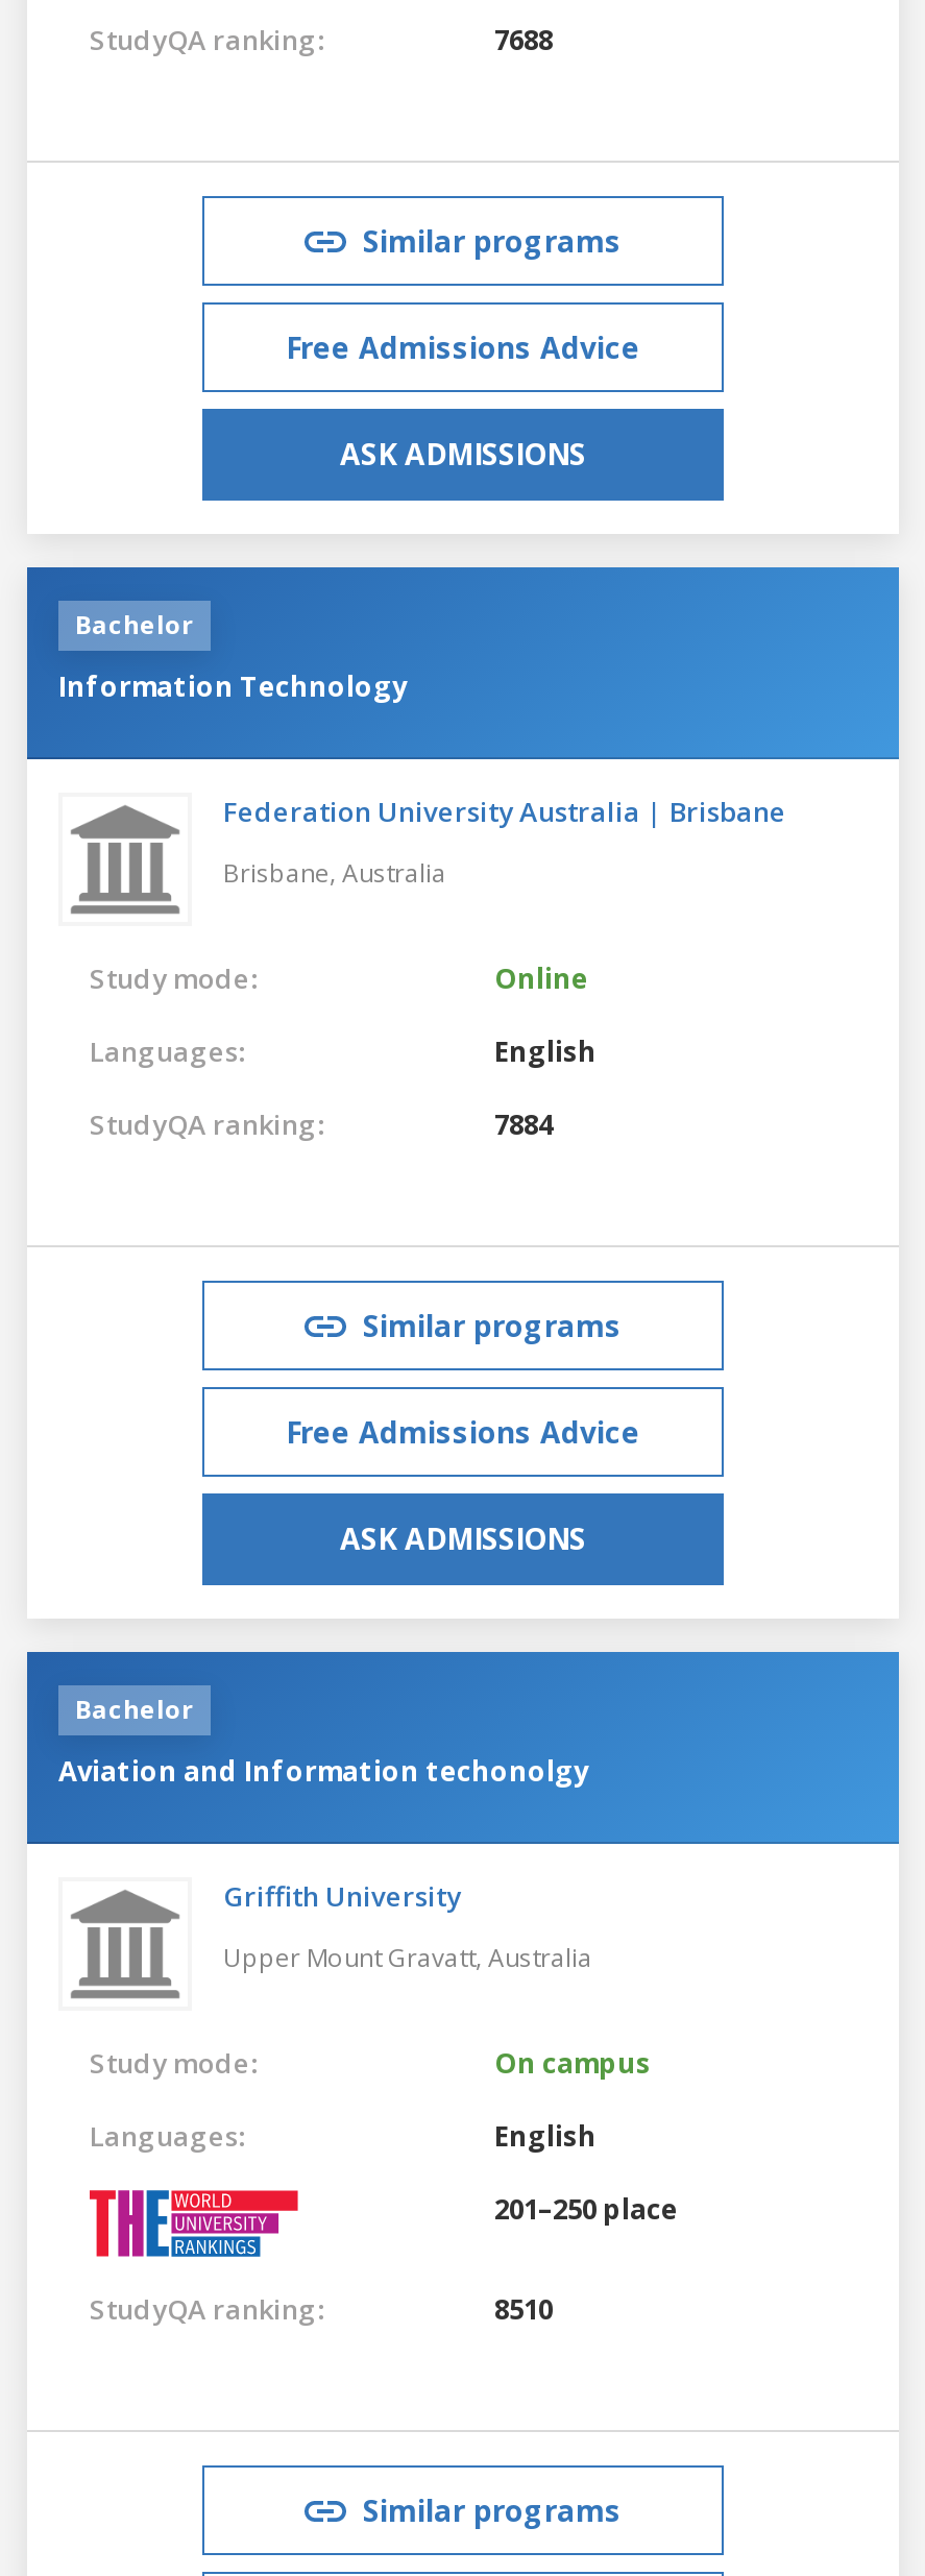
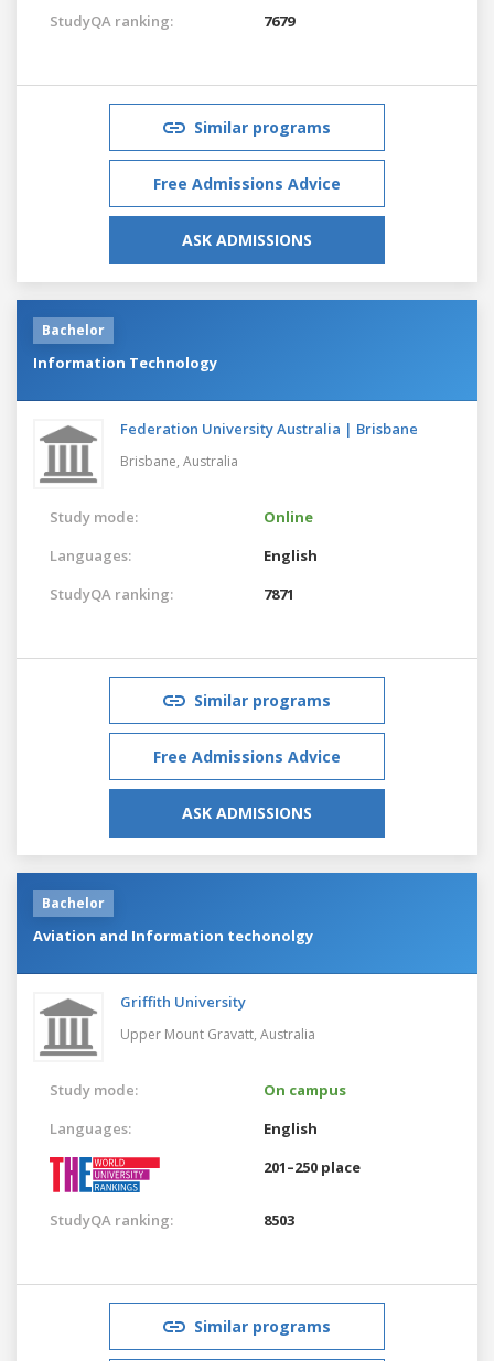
[494,20,553,58] 7688 -> [264,11,294,31] 7679
[494,1105,553,1143] 7884 -> [264,584,294,604] 7871
[494,2290,553,2327] 8510 -> [264,1210,294,1230] 8503

